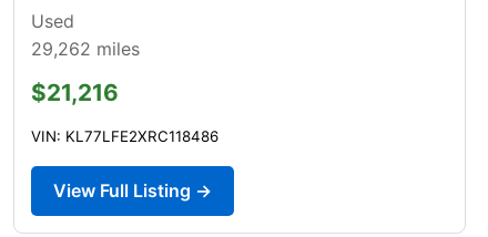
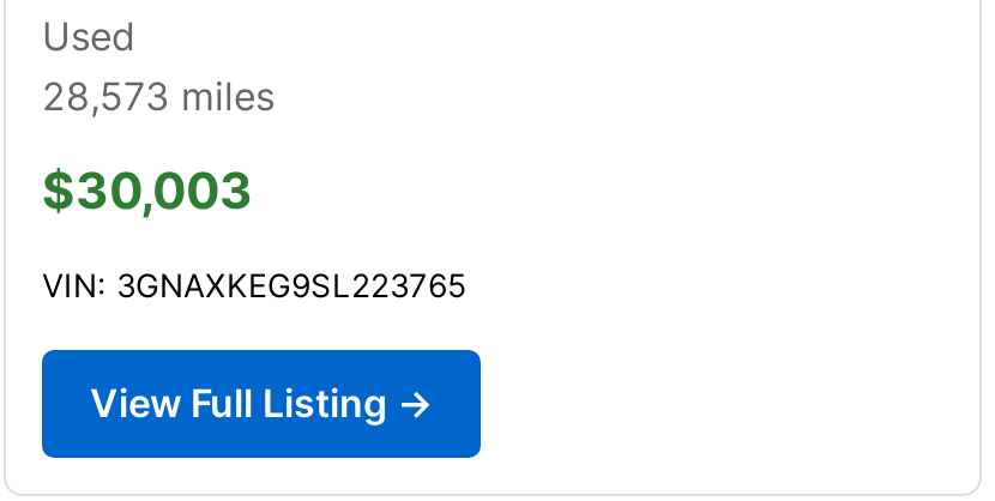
[31,38,140,60] 29,262 miles -> [42,72,275,120] 28,573 miles
[31,79,119,106] $21,216 -> [42,160,253,220] $30,003
[31,127,218,145] VIN: KL77LFE2XRC118486 -> [42,266,466,304] VIN: 3GNAXKEG9SL223765

